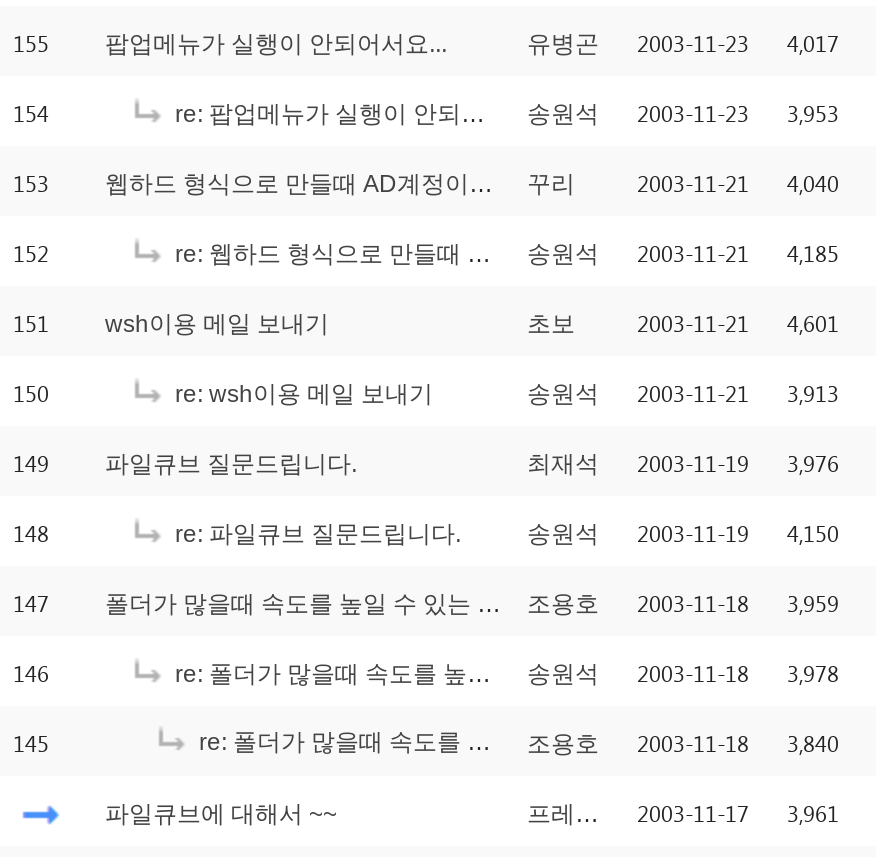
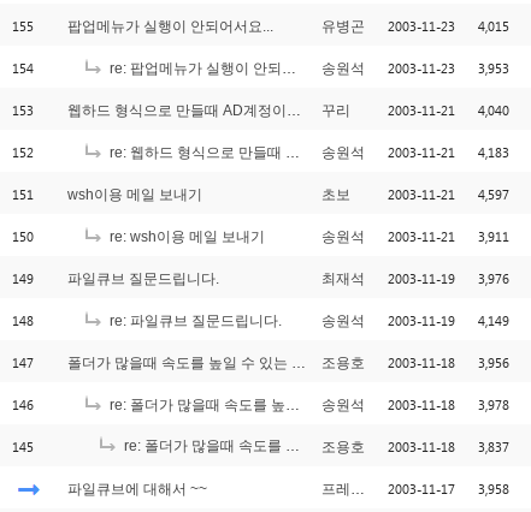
[527,28,839,58] 유병곤 2003-11-23 4,017 -> [321,17,509,35] 유병곤 2003-11-23 4,015
[527,238,839,268] 송원석 2003-11-21 4,185 -> [321,143,509,161] 송원석 2003-11-21 4,183
[637,308,839,338] 2003-11-21 4,601 -> [388,185,509,203] 2003-11-21 4,597
[527,378,839,408] 송원석 2003-11-21 3,913 -> [321,227,509,245] 송원석 2003-11-21 3,911
[527,518,839,548] 송원석 2003-11-19 4,150 -> [321,311,509,329] 송원석 2003-11-19 4,149
[787,588,839,618] 3,959 -> [478,353,509,371] 3,956
[787,728,839,758] 3,840 -> [478,437,509,456] 3,837
[787,798,839,828] 3,961 -> [478,480,509,498] 3,958

